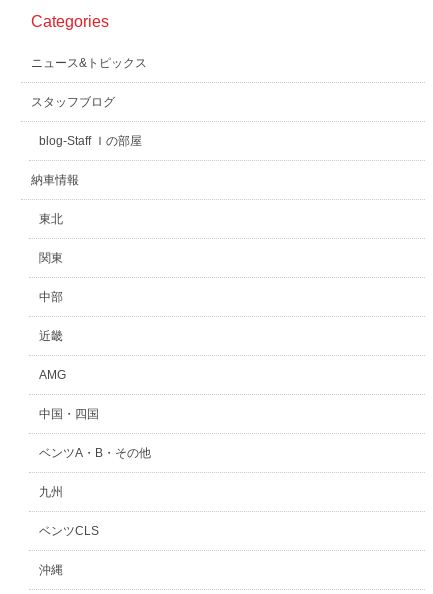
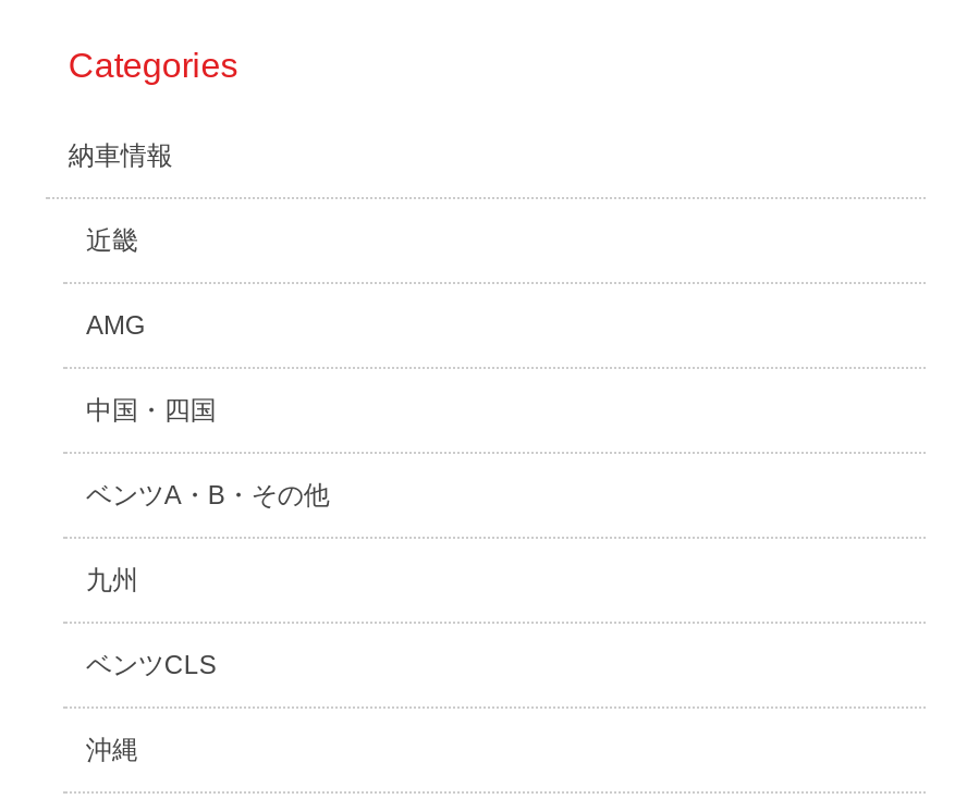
[31,56,147,148] ニュース&トピックス | スタッフブログ | blog-Staff Ｉの部屋 -> none
[39,212,63,304] 東北 | 関東 | 中部 -> none

